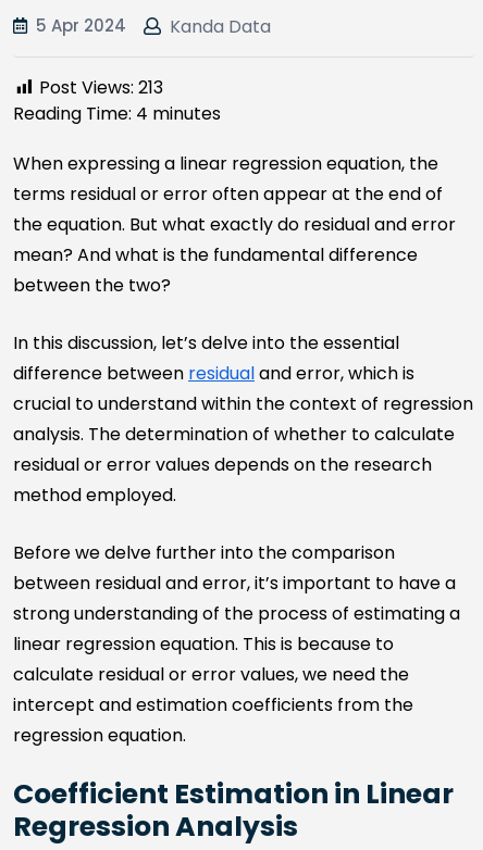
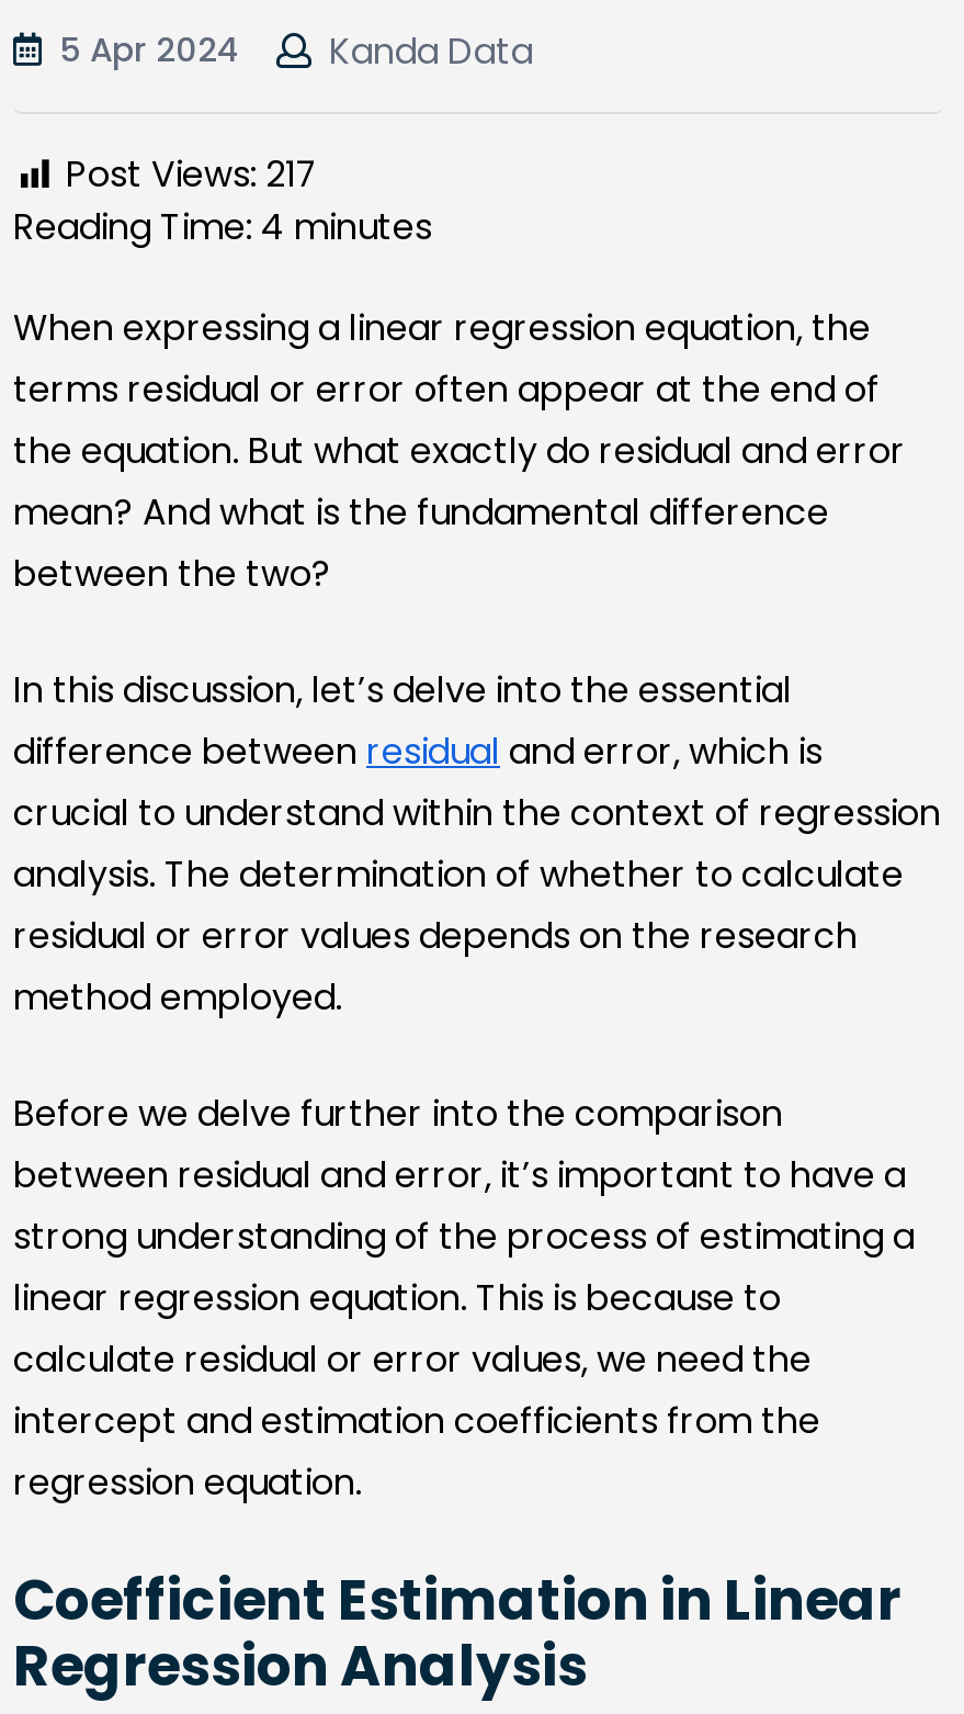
[39,75,163,100] Post Views: 213 -> [66,149,318,200] Post Views: 217

